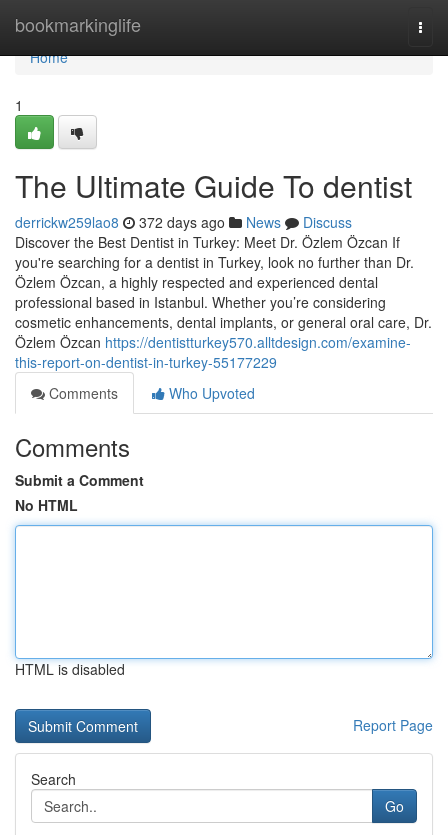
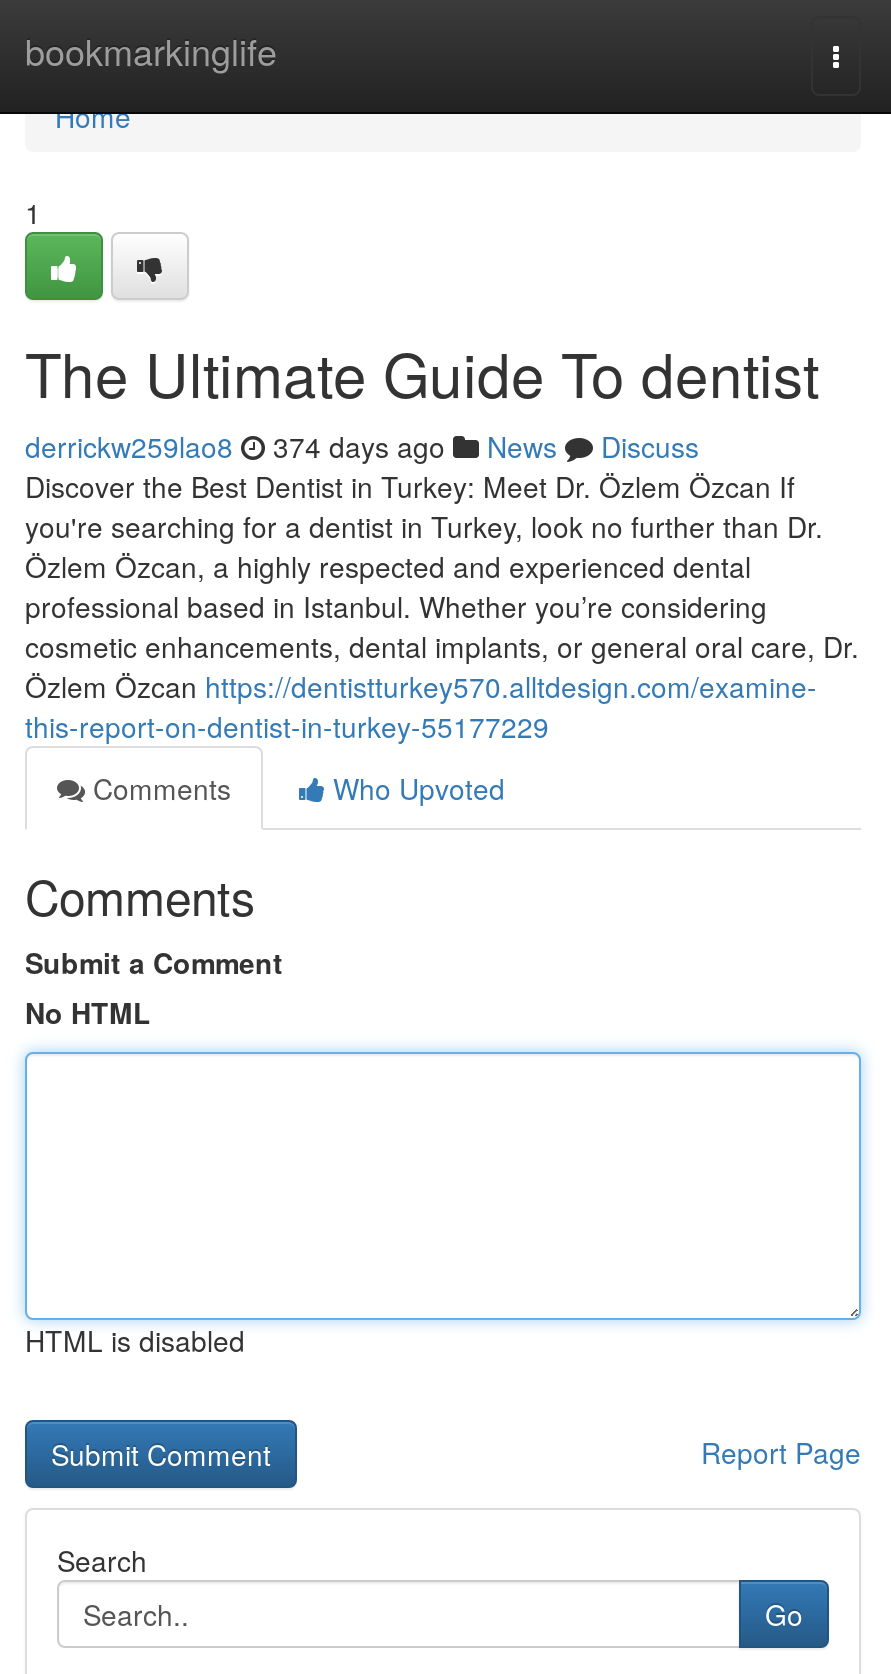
[15,212,352,232] derrickw259lao8 372 days ago News Discuss -> [25,426,699,466] derrickw259lao8 374 days ago News Discuss

